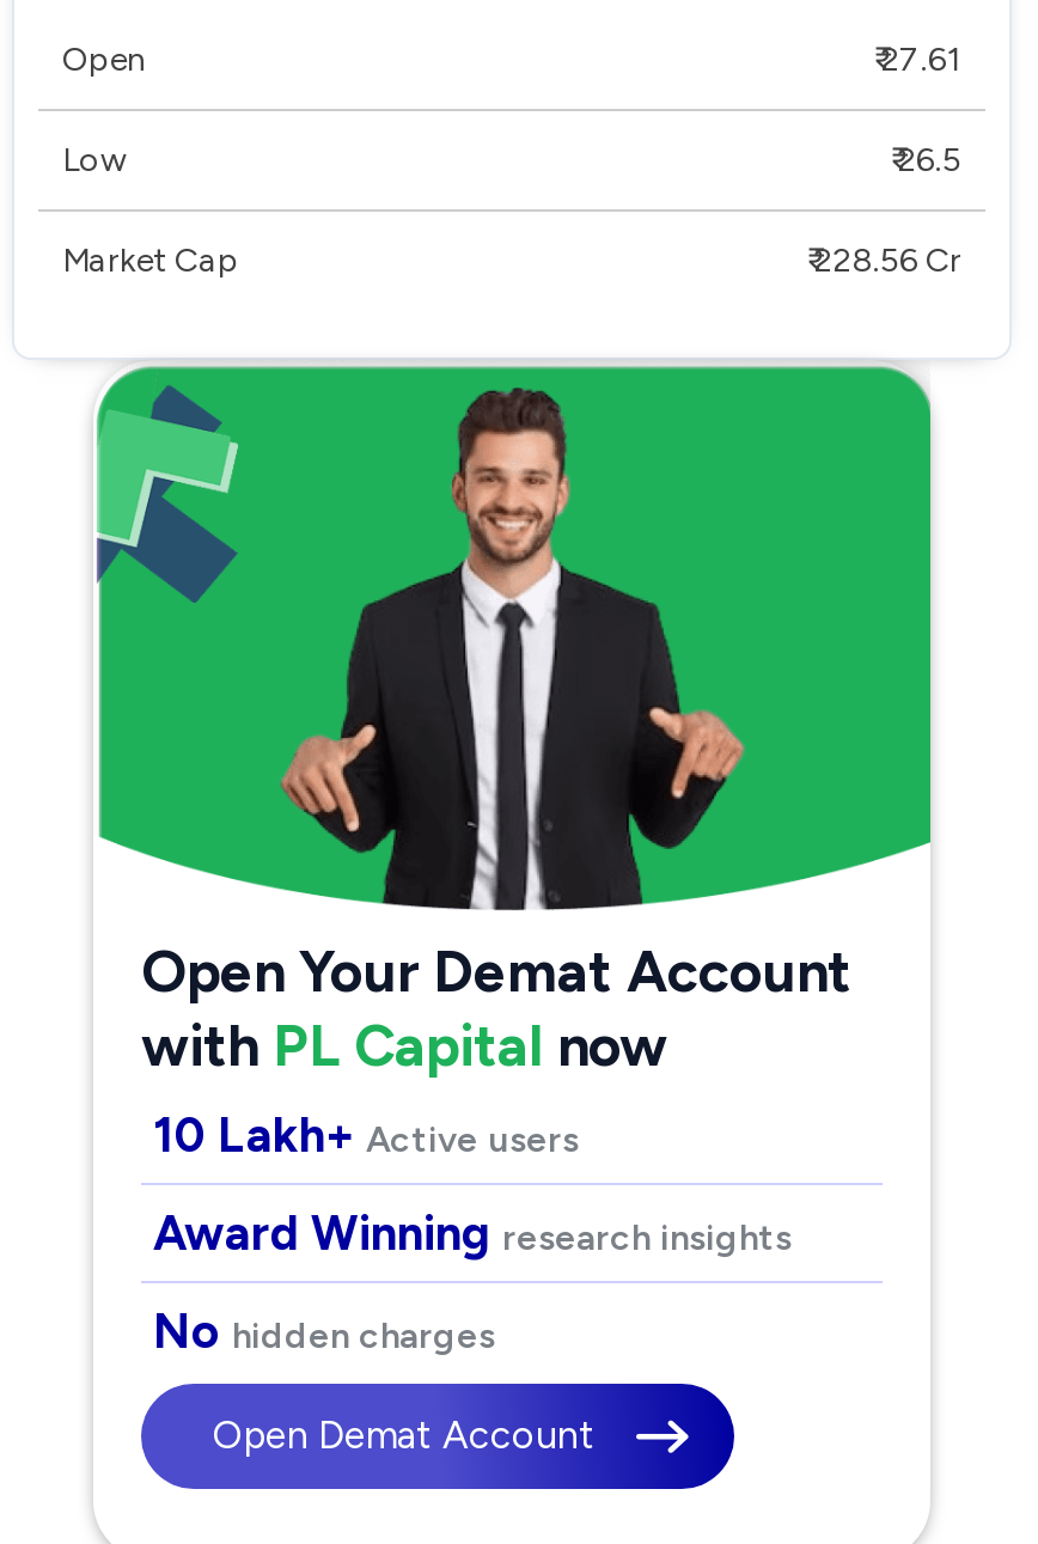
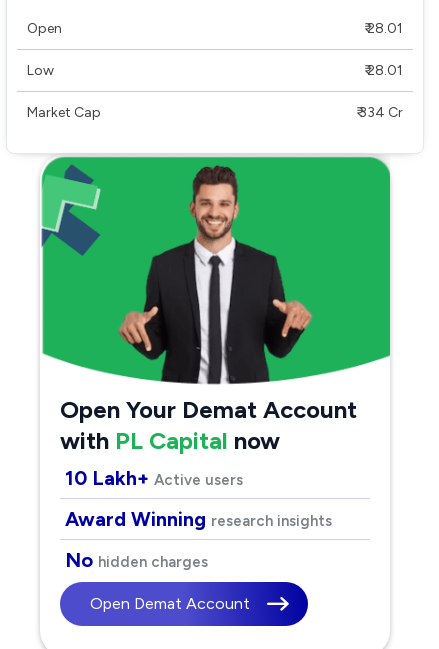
[873,38,961,79] ₹ 27.61 -> [364,19,403,36] ₹ 28.01
[890,139,961,179] ₹ 26.5 -> [364,61,403,78] ₹ 28.01
[806,239,961,280] ₹ 228.56 Cr -> [356,103,403,120] ₹ 334 Cr

